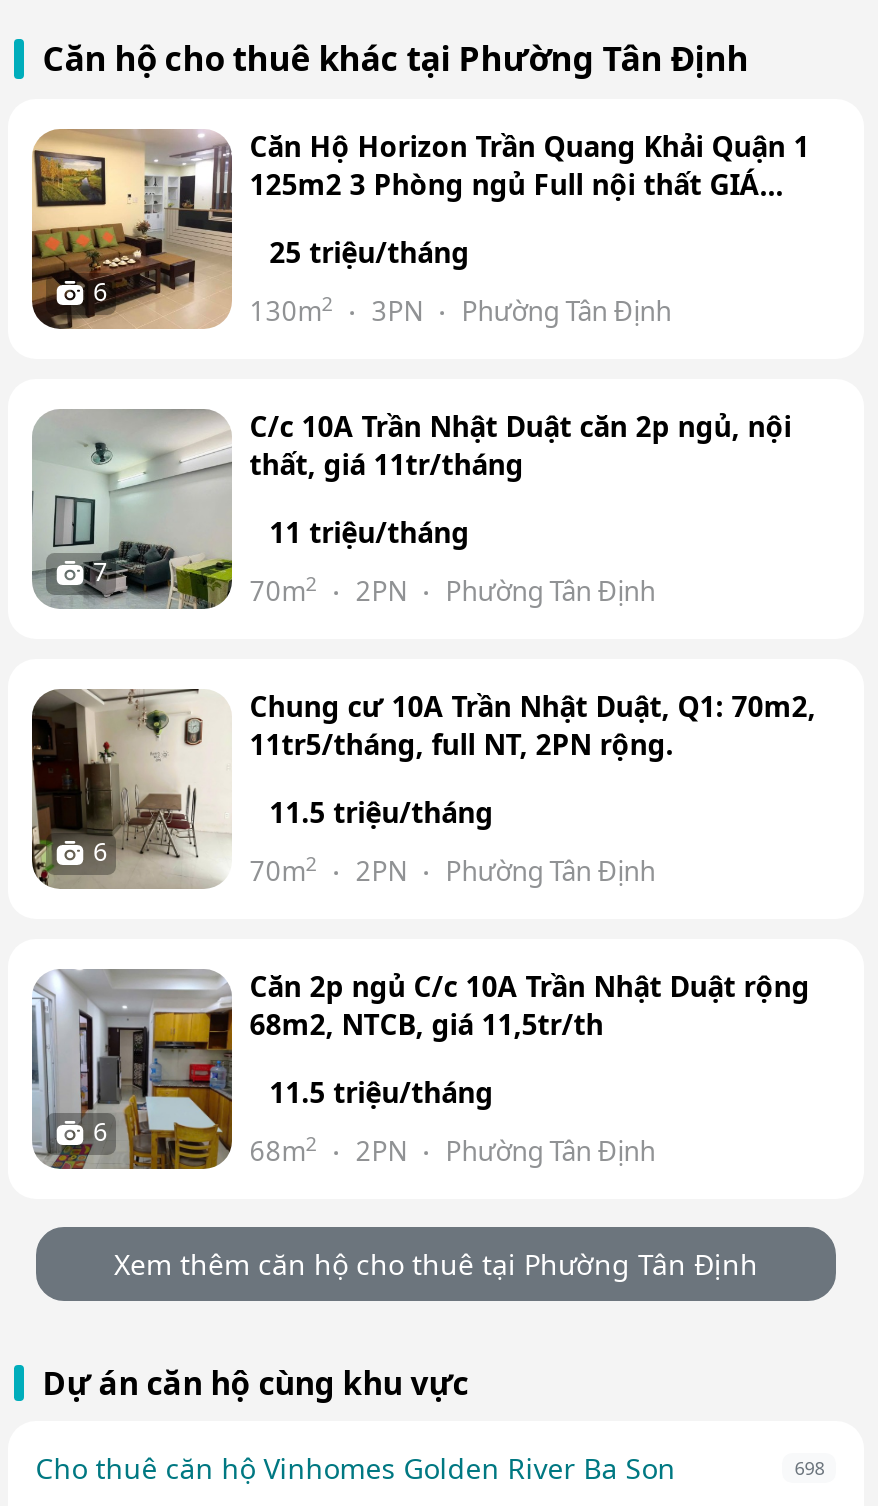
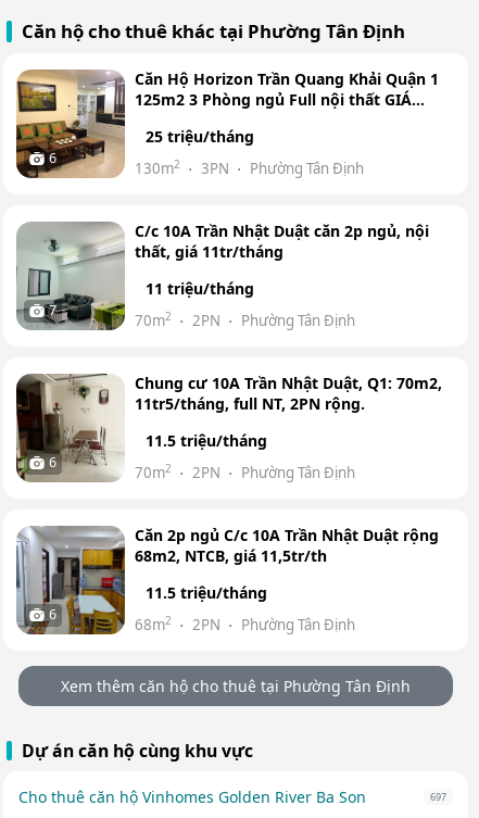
[795,1455,825,1481] 698 -> [430,790,447,804] 697

